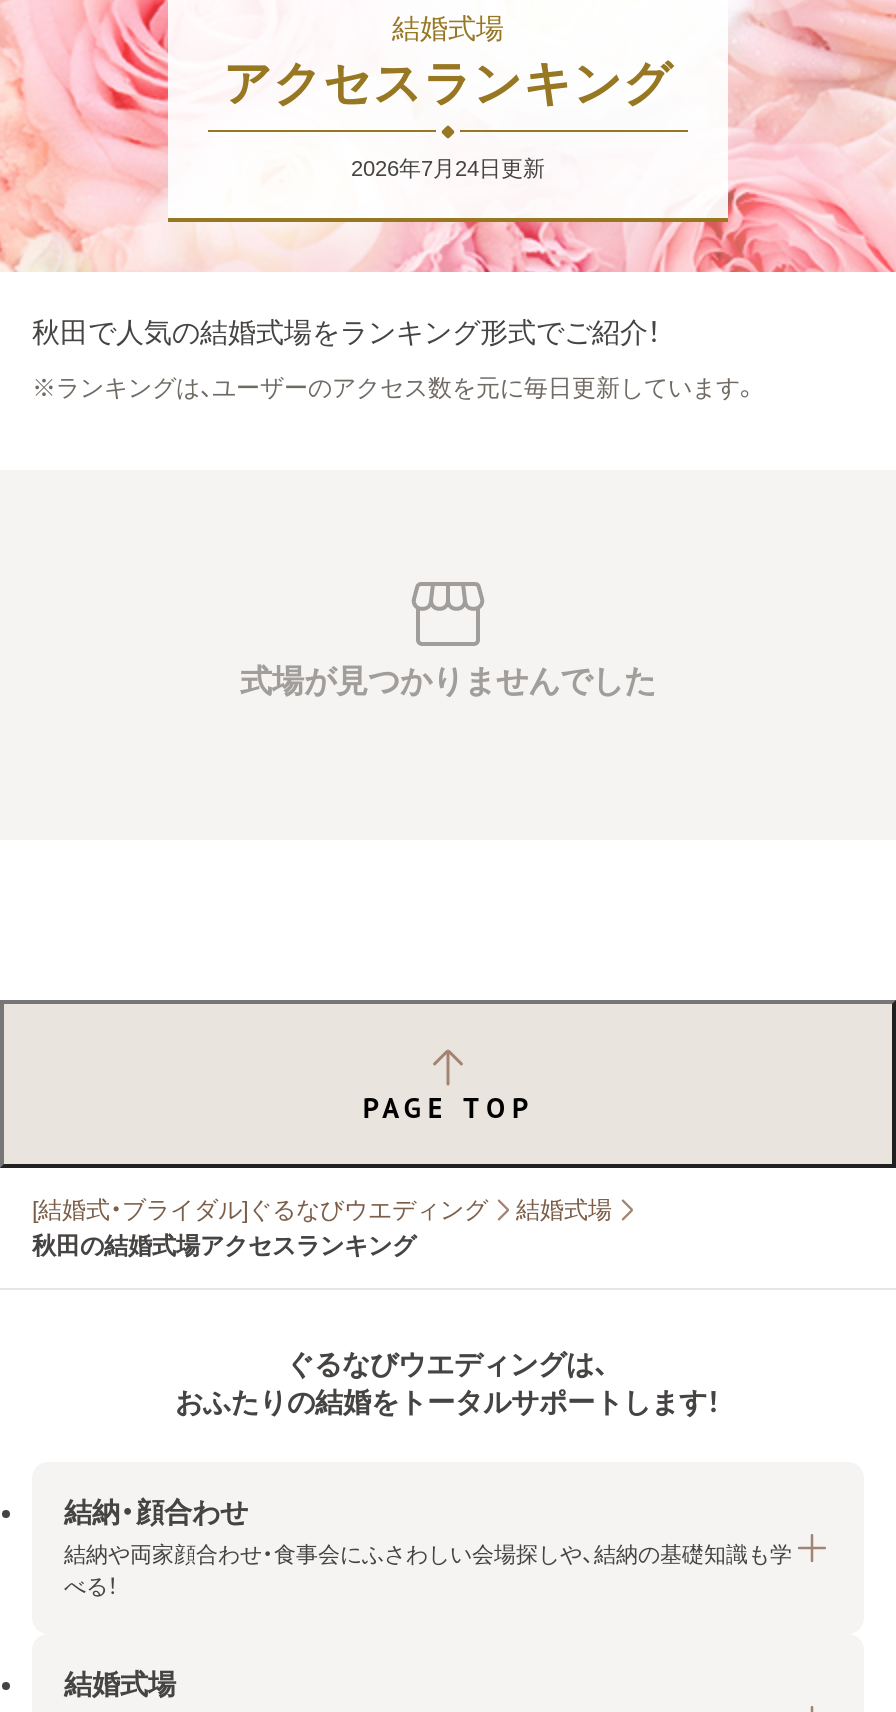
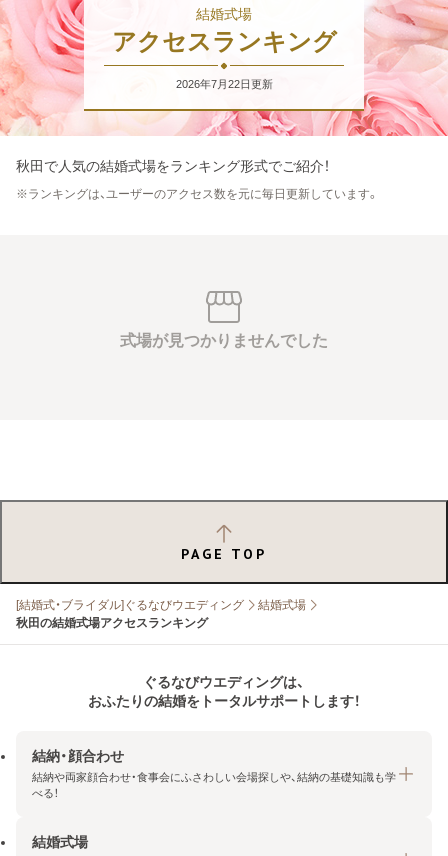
[351,155,545,179] 2026年7月24日更新 -> [175,77,272,89] 2026年7月22日更新

